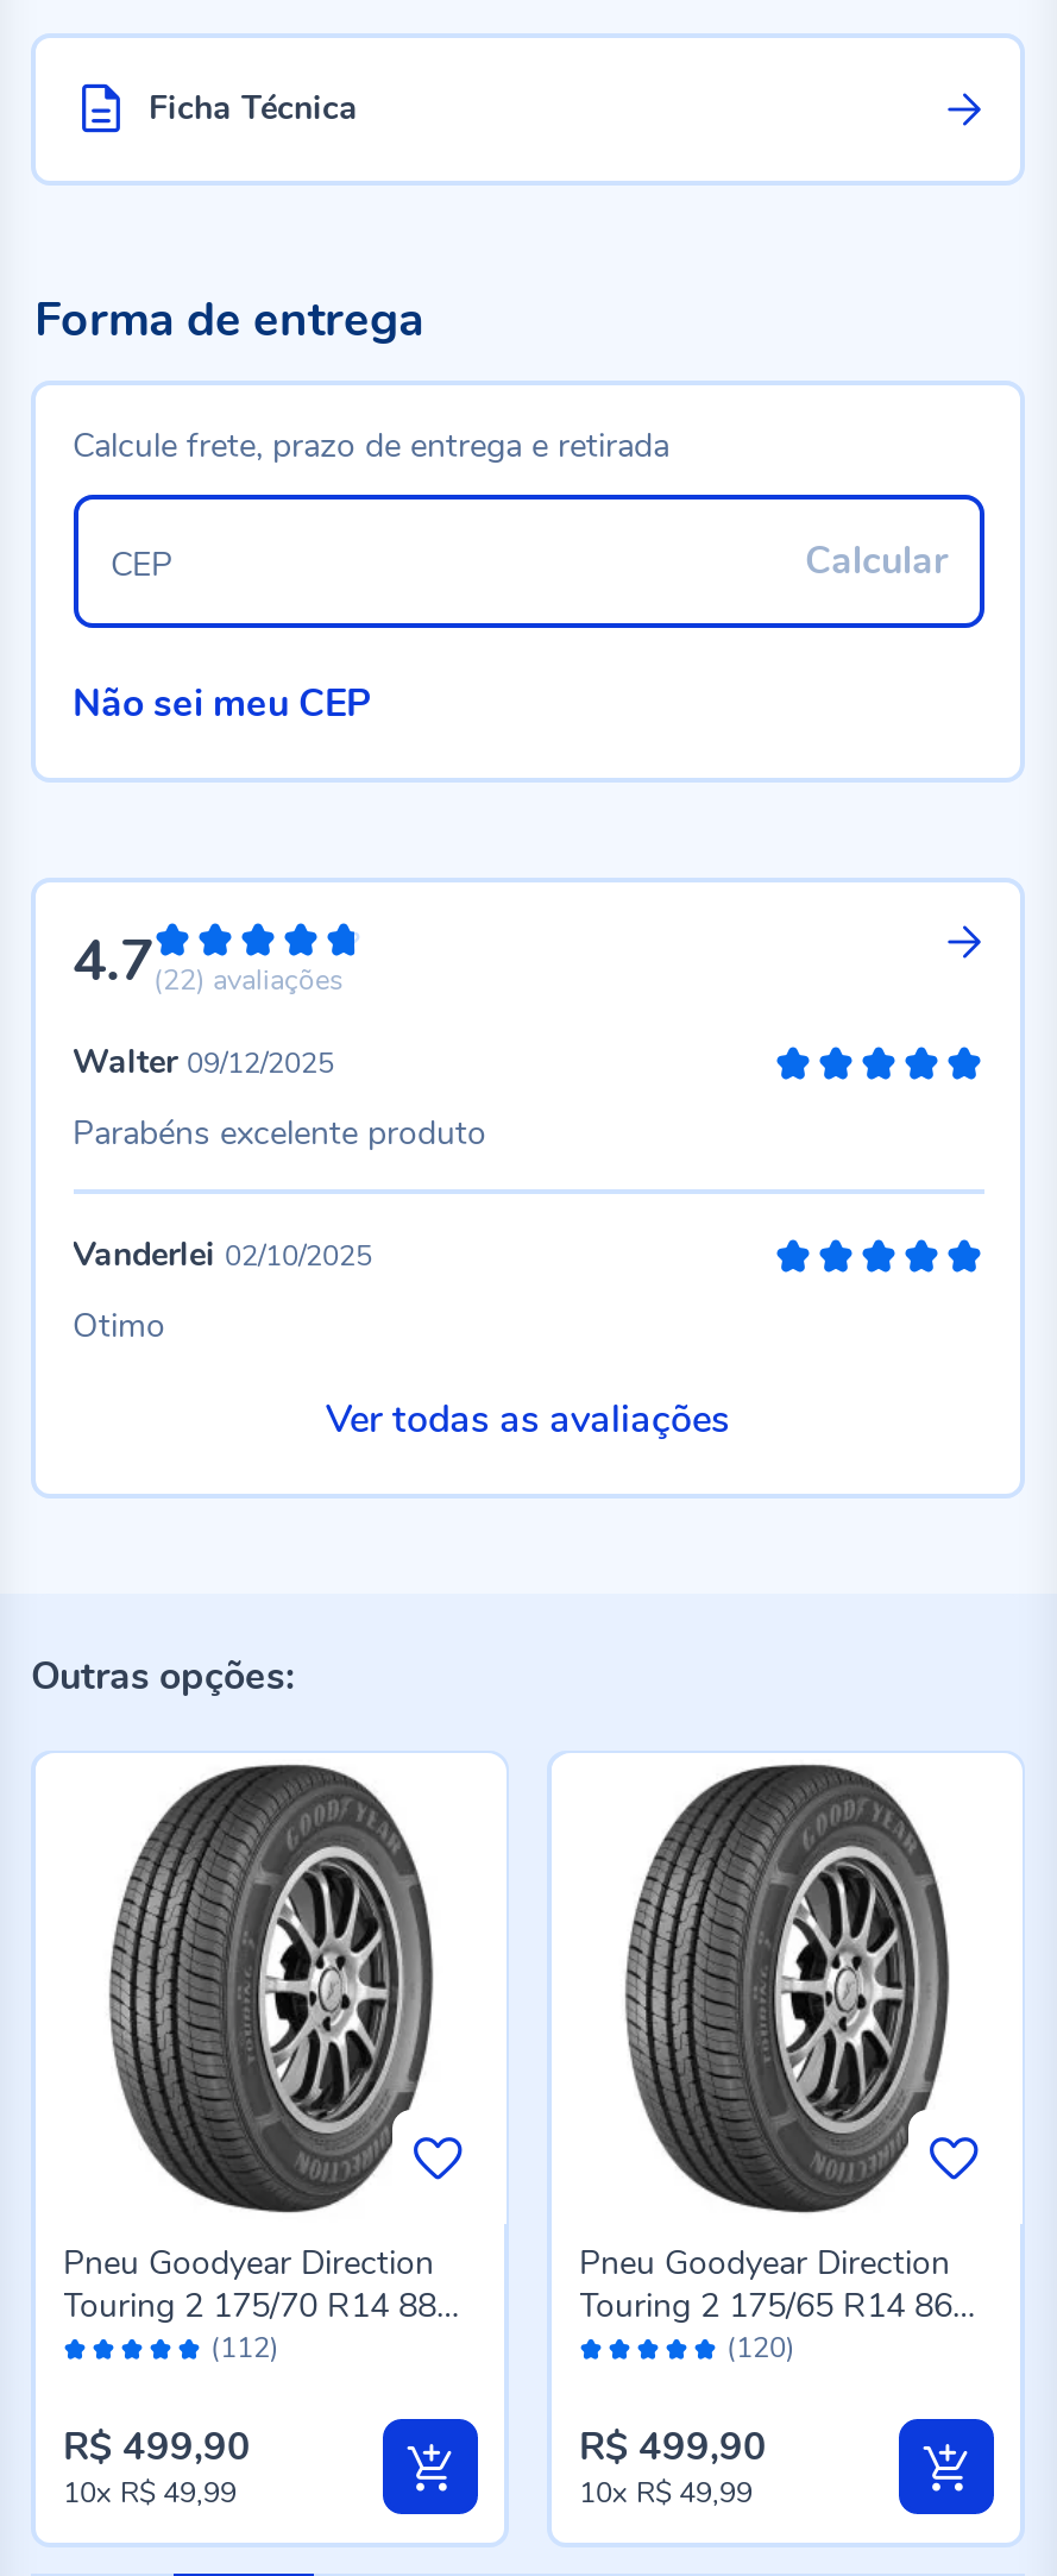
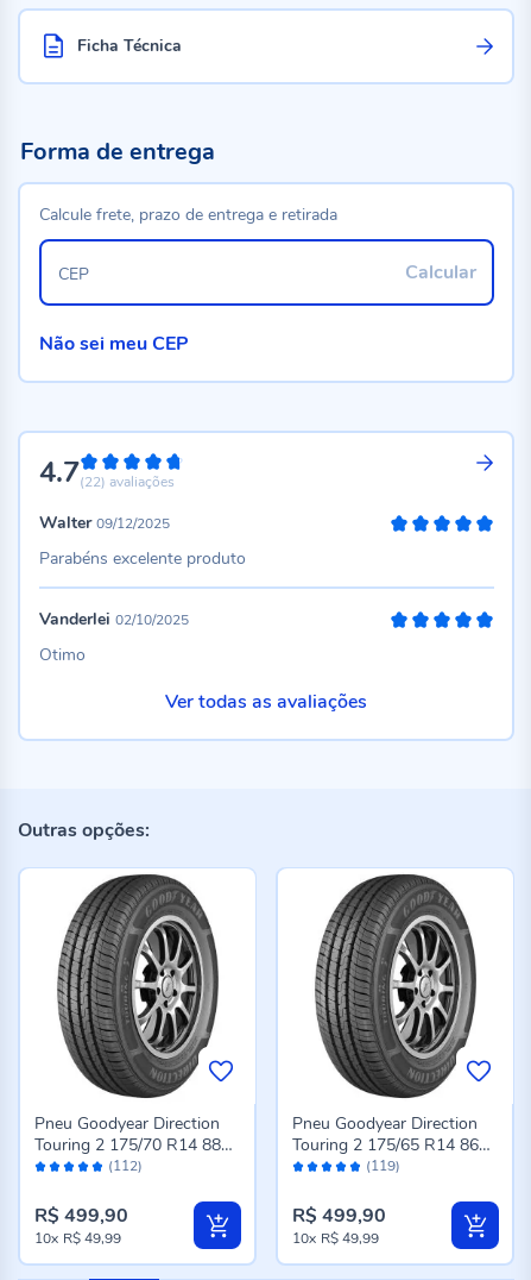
[726,2329,795,2367] (120) -> [365,1156,400,1175] (119)

